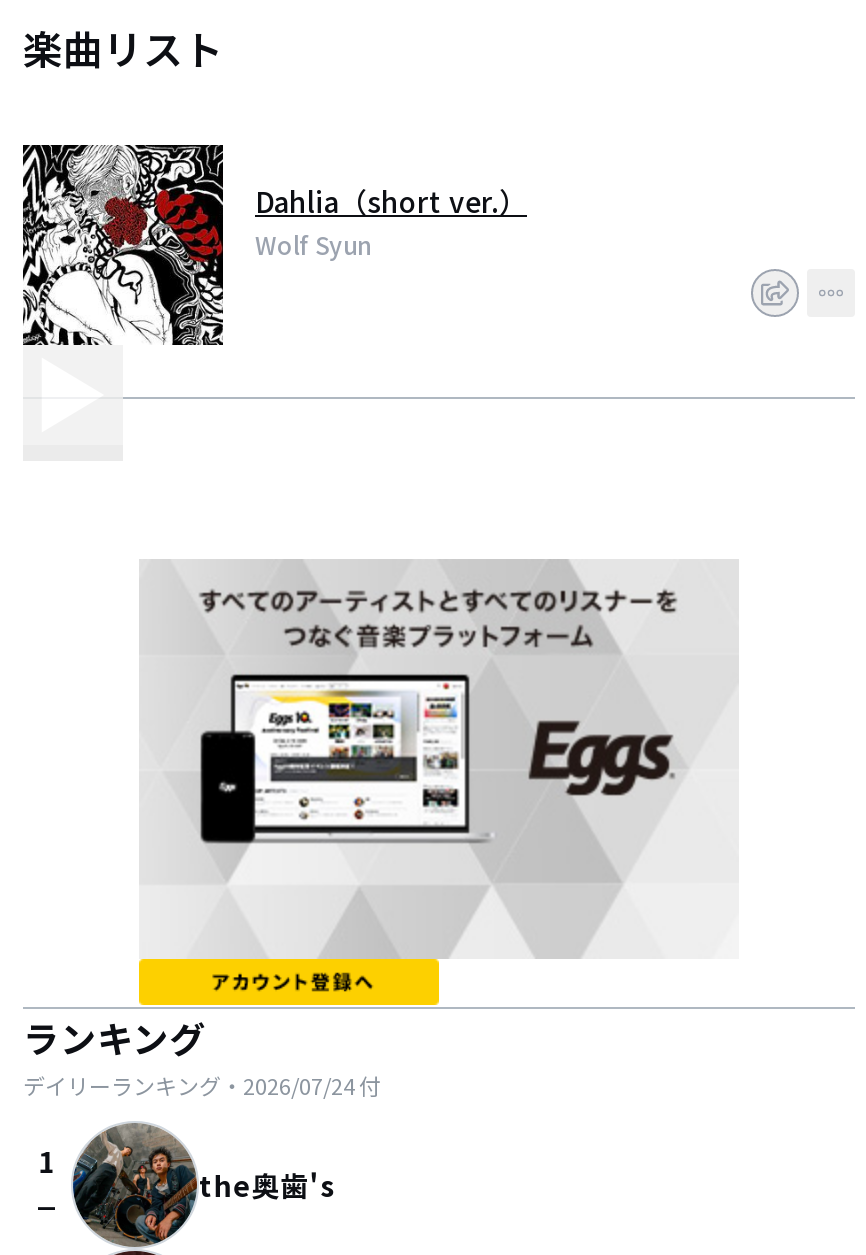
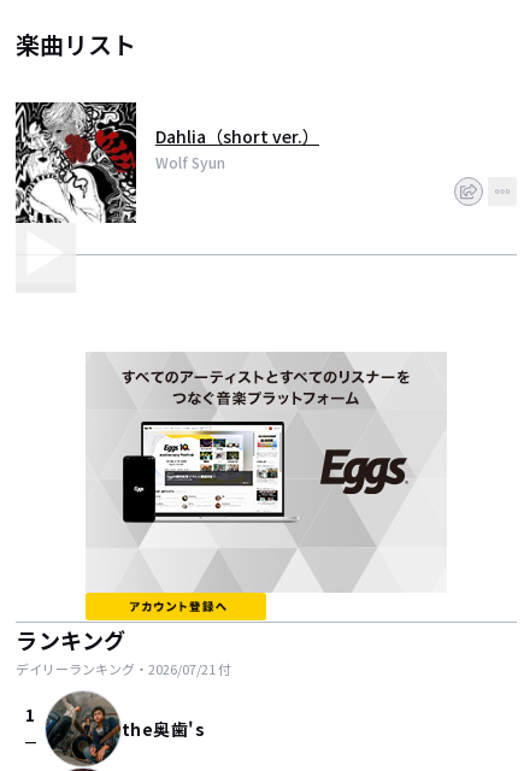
[23,1069,381,1101] デイリーランキング・2026/07/24付 -> [16,659,231,678] デイリーランキング・2026/07/21付

